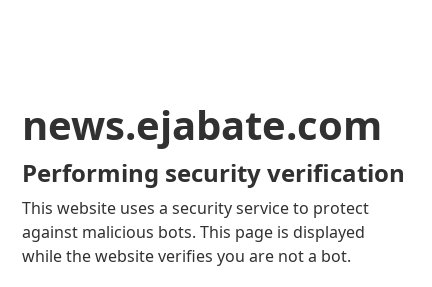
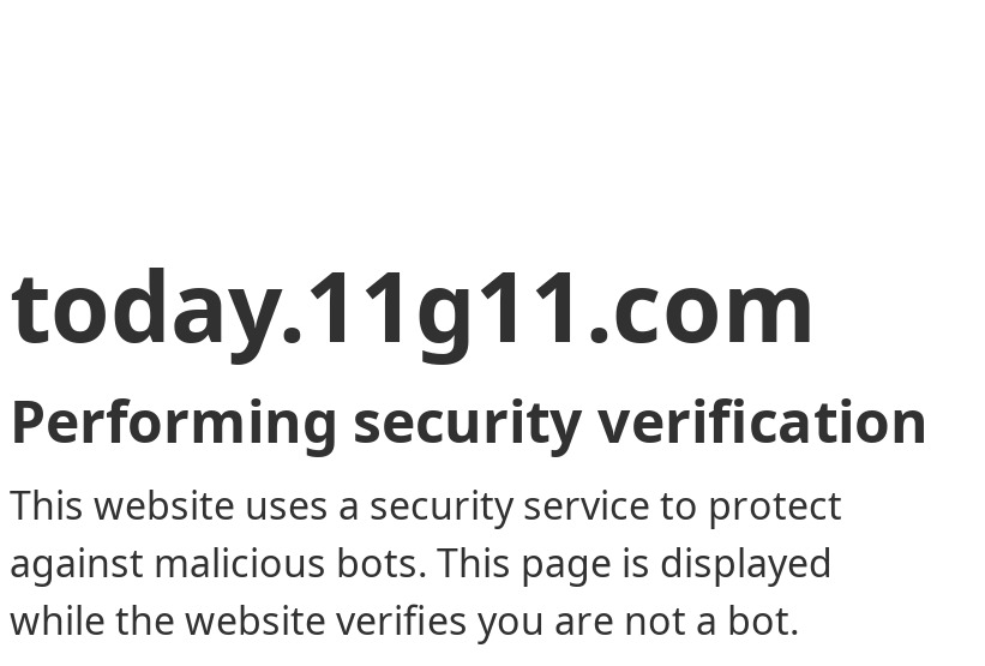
[22,97,382,152] news.ejabate.com -> [10,239,816,371] today.11g11.com

